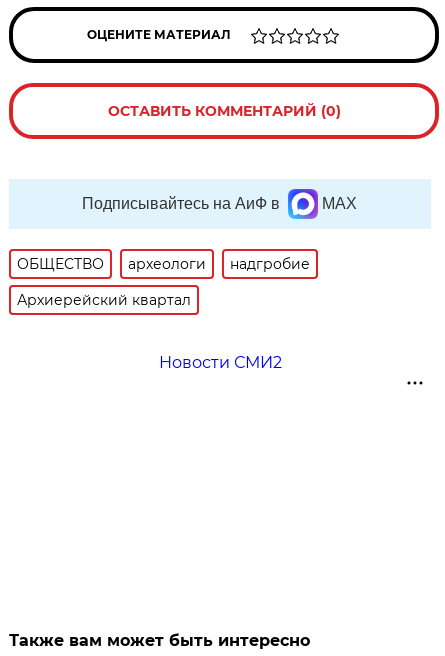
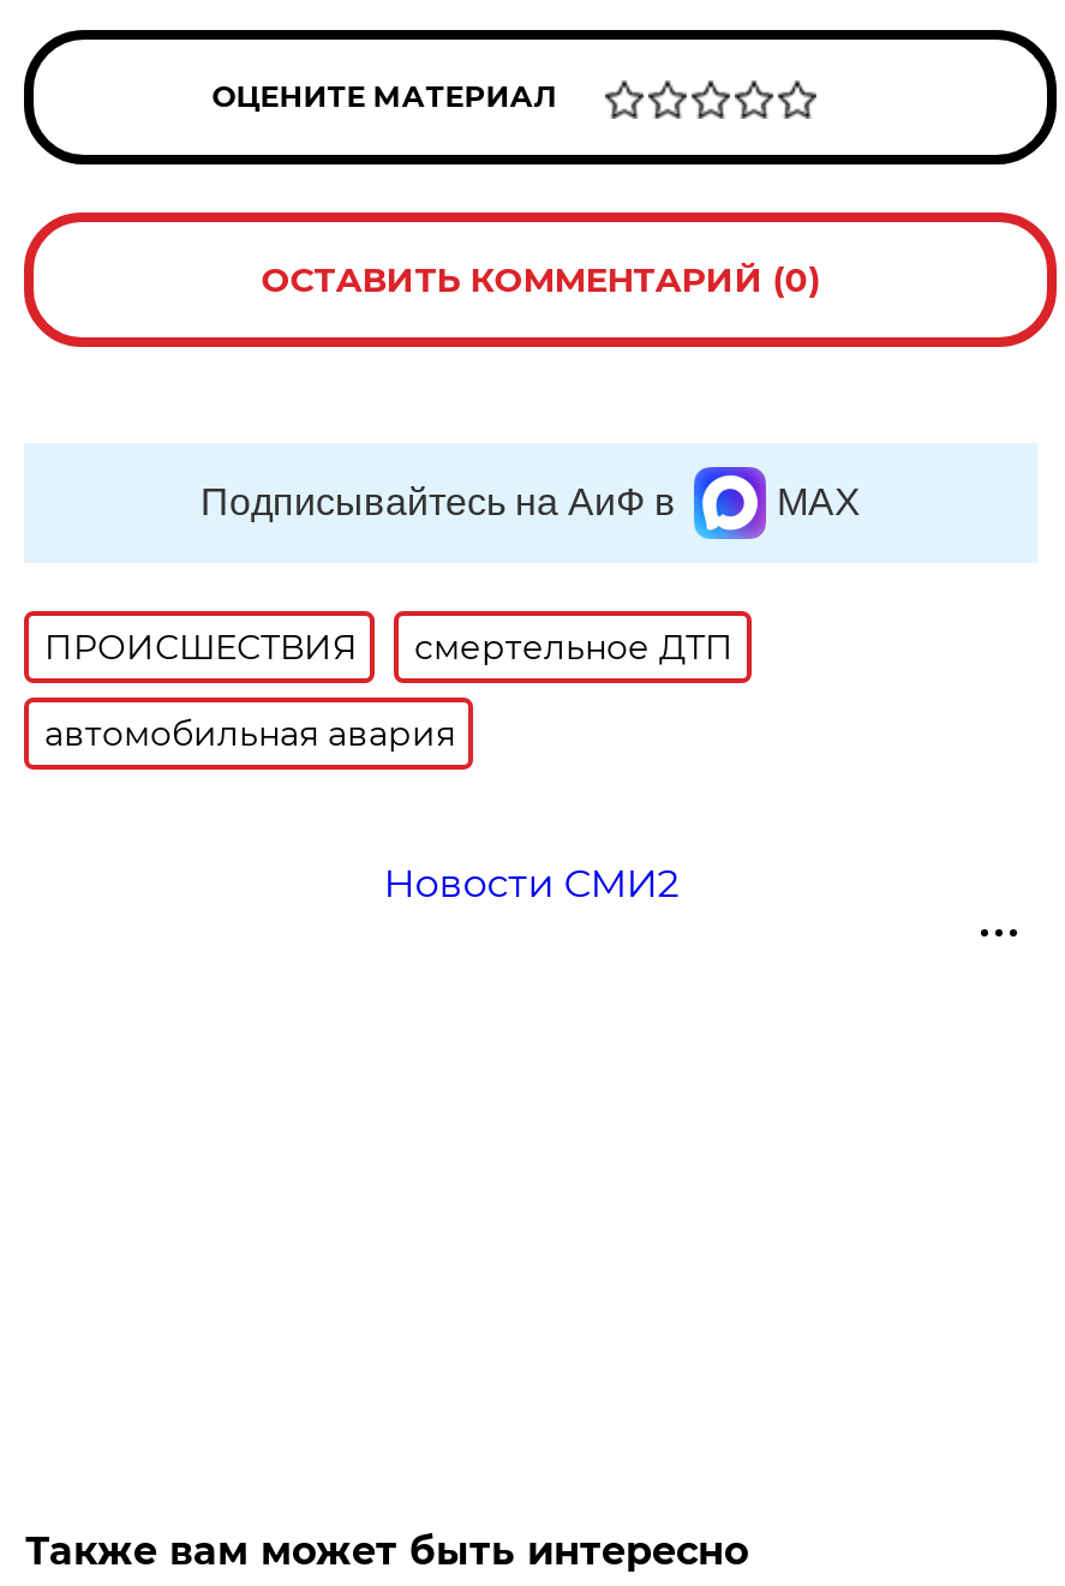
[17,255,310,273] ОБЩЕСТВО | археологи | надгробие -> [44,626,733,669] ПРОИСШЕСТВИЯ | смертельное ДТП
[17,291,191,309] Архиерейский квартал -> [44,712,455,755] автомобильная авария

